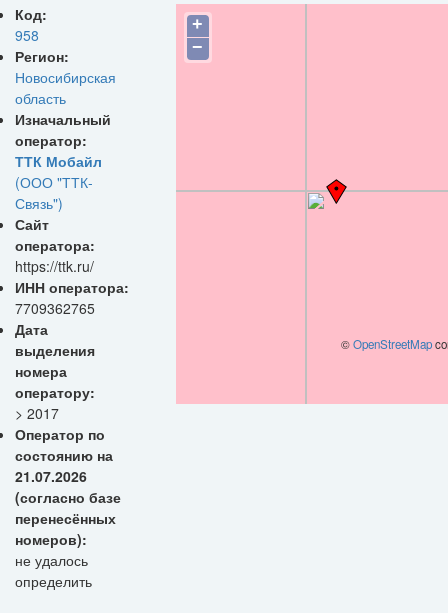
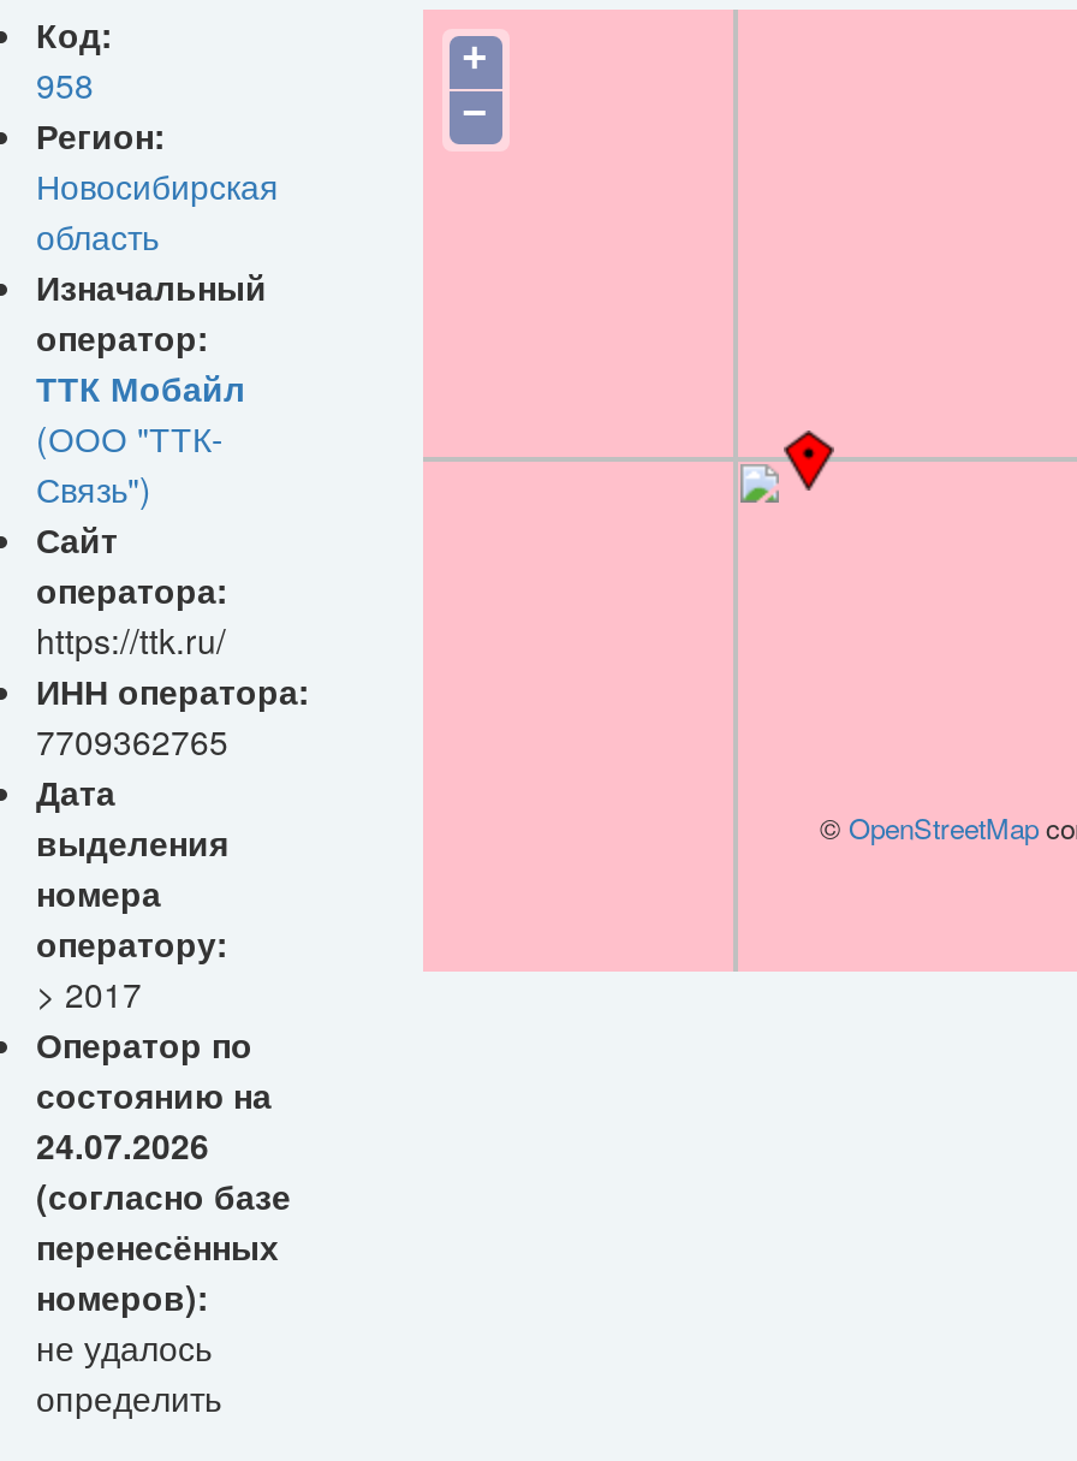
[15,466,87,486] 21.07.2026 -> [36,1121,209,1169] 24.07.2026

